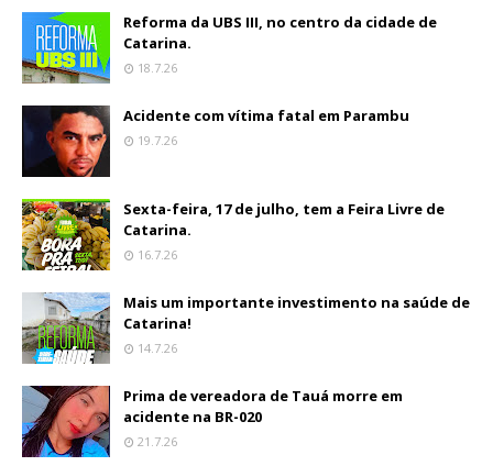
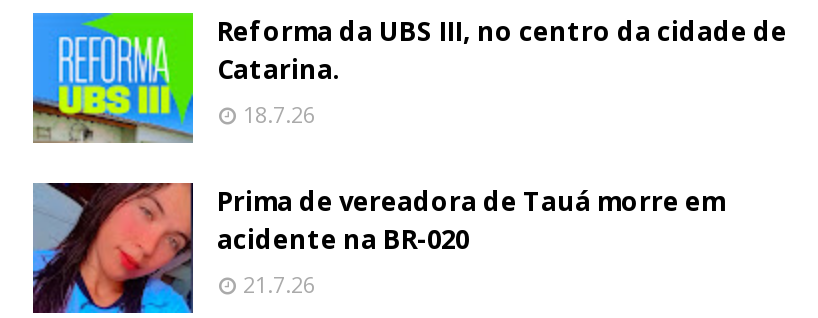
[21,104,409,178] [image] | Acidente com vítima fatal em Parambu | 19.7.26 -> none
[21,198,470,356] [image] | Sexta-feira, 17 de julho, tem a Feira Livre de | Catarina. | 16.7.26 | Mais um importante investimento na saúde de | Catarina! | 14.7.26 -> none
[21,292,111,365] [image] -> none

